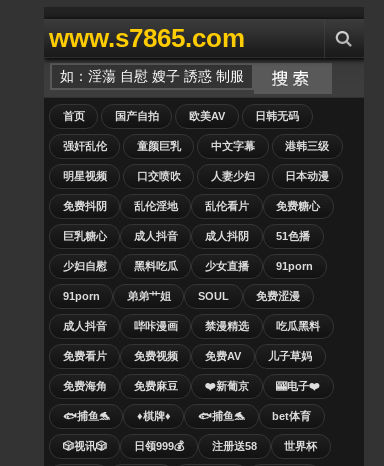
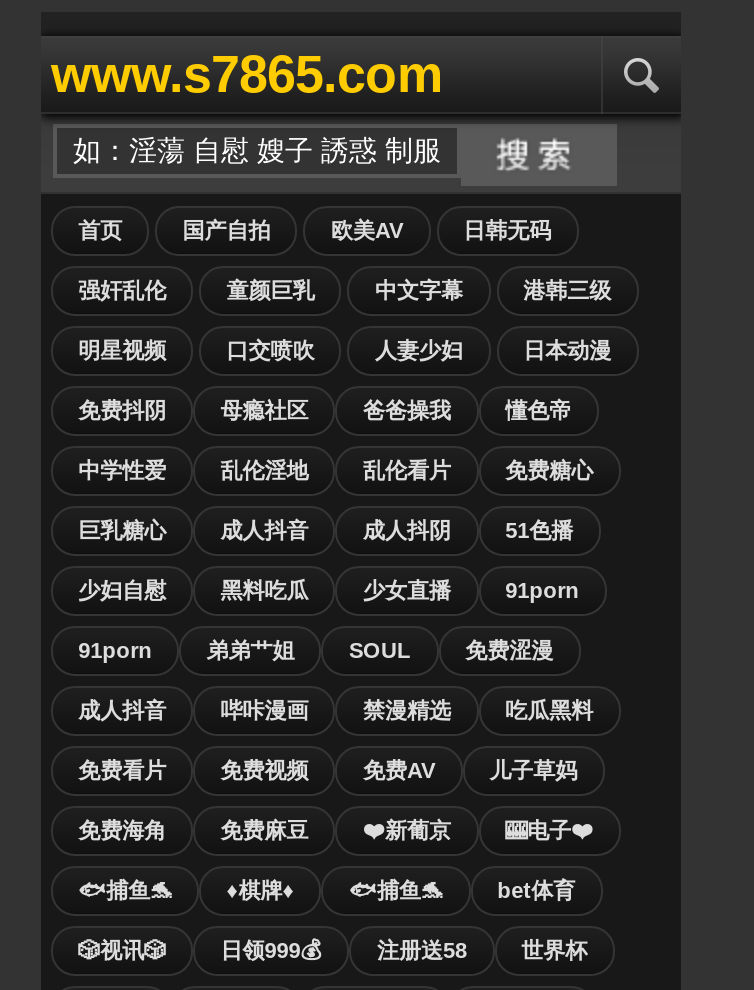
none -> [78,398,571,482] 母瘾社区 | 爸爸操我 | 懂色帝 | 中学性爱

